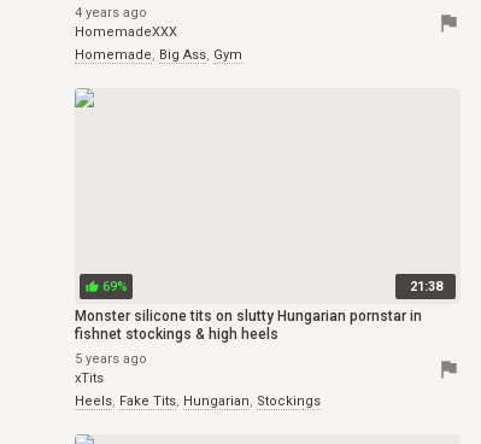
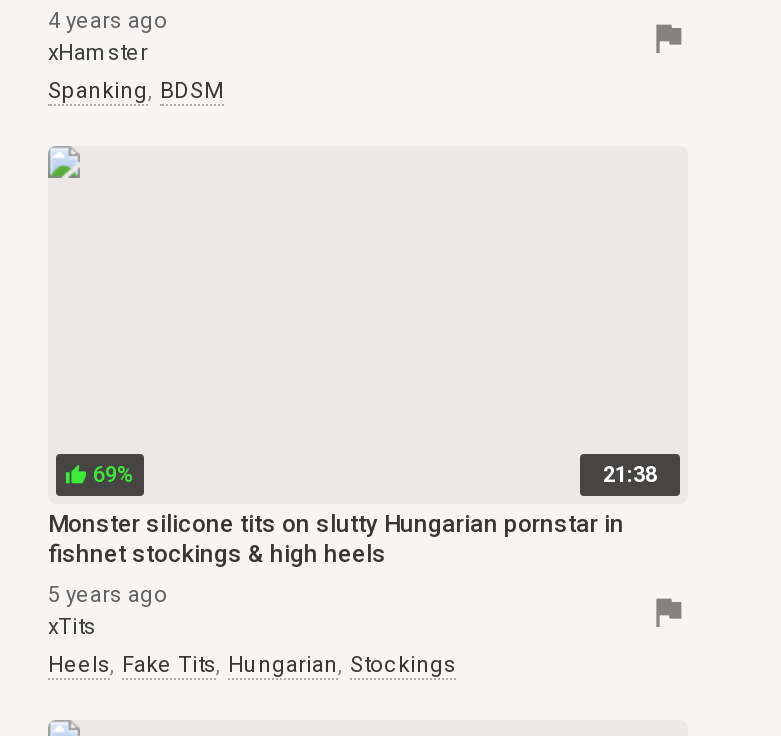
[75,24,177,40] HomemadeXXX -> [48,40,148,66] xHamster
[75,47,242,63] Homemade, Big Ass, Gym -> [48,78,224,104] Spanking, BDSM

